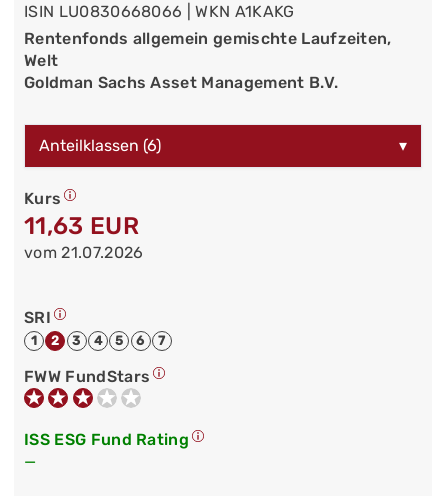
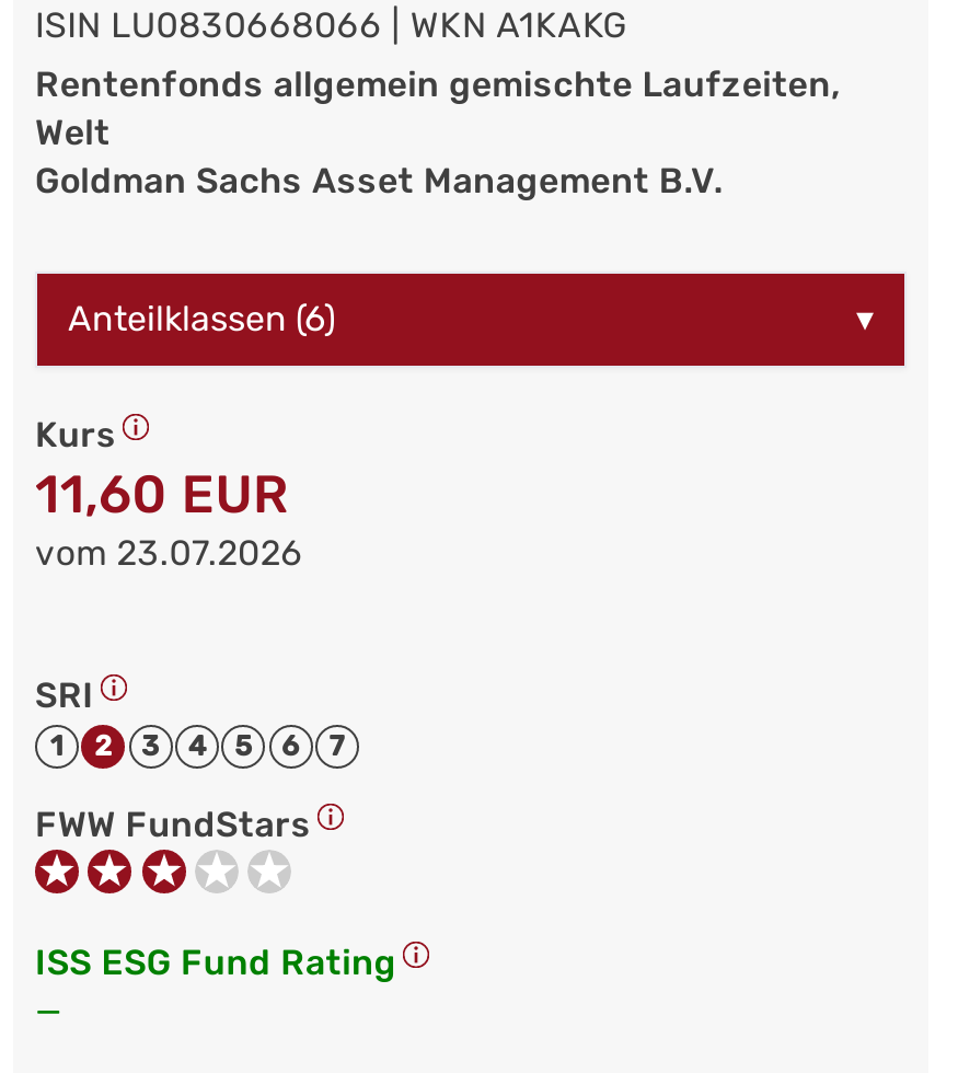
[24,212,139,240] 11,63 EUR -> [35,464,289,526] 11,60 EUR
[24,243,143,262] vom 21.07.2026 -> [35,532,303,574] vom 23.07.2026

